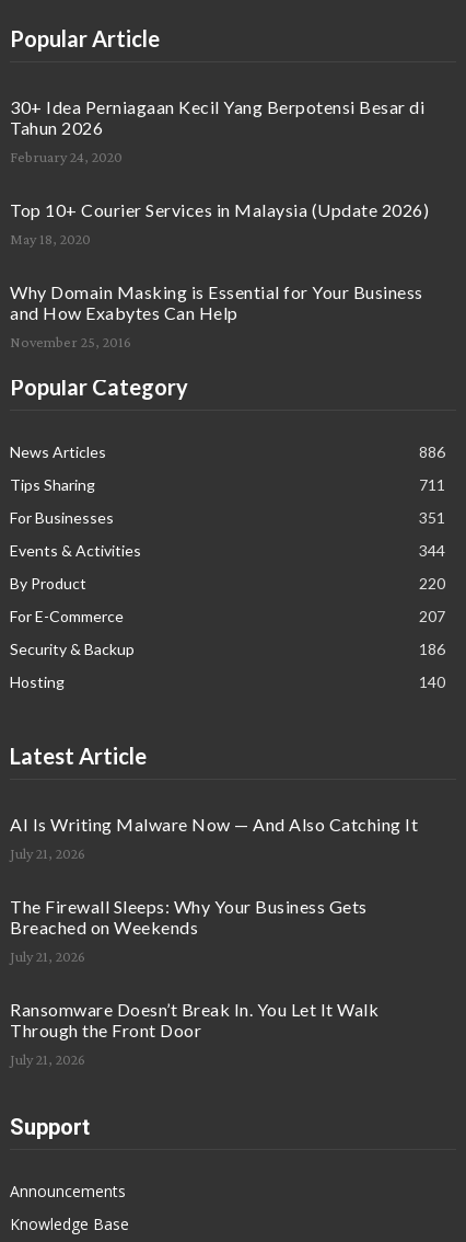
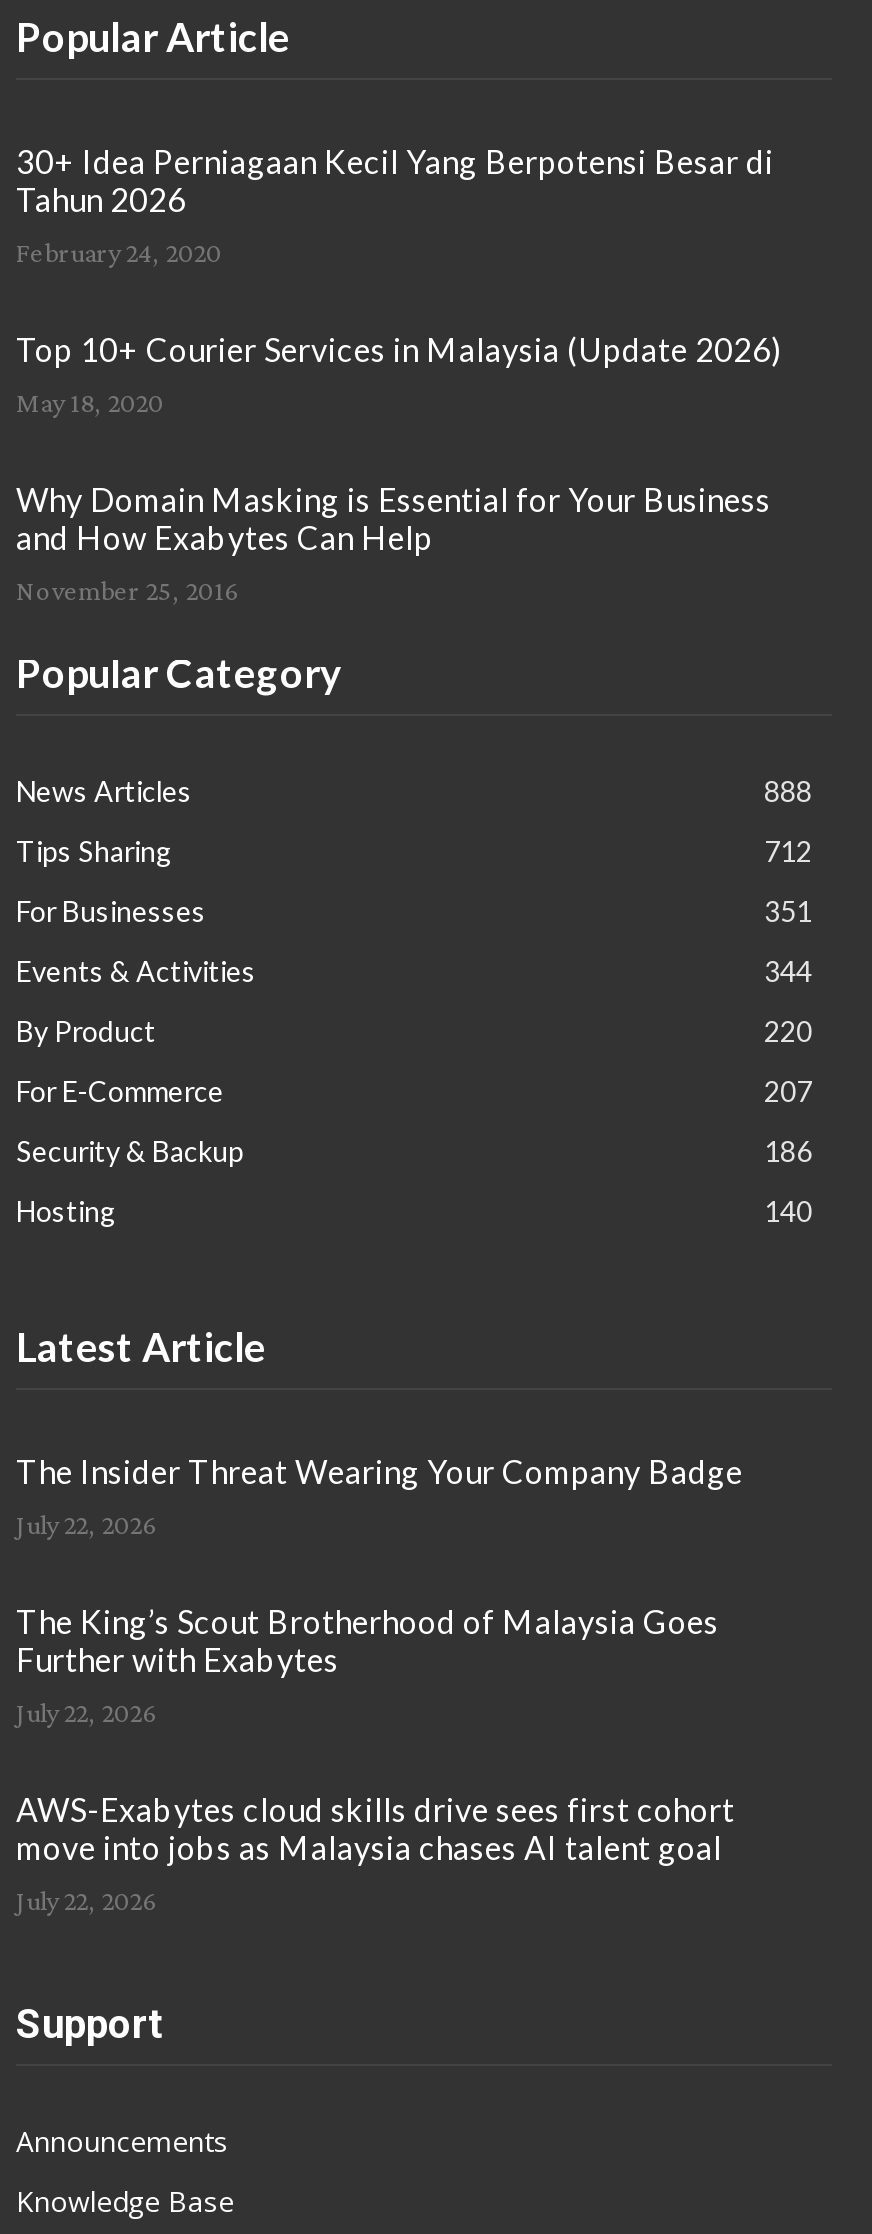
[419,442,445,461] 886 -> [764,773,812,807] 888
[419,475,445,493] 711 -> [764,833,812,867] 712
[10,813,418,834] AI Is Writing Malware Now — And Also Catching It -> [16,1451,743,1489] The Insider Threat Wearing Your Company Badge
[10,844,85,861] July 21, 2026 -> [16,1507,156,1539] July 22, 2026
[10,895,367,937] The Firewall Sleeps: Why Your Business Gets | Breached on Weekends -> [16,1601,719,1677] The King’s Scout Brotherhood of Malaysia Goes | Further with Exabytes
[10,947,85,964] July 21, 2026 -> [16,1695,156,1727] July 22, 2026
[10,998,378,1040] Ransomware Doesn’t Break In. You Let It Walk | Through the Front Door -> [16,1789,735,1865] AWS-Exabytes cloud skills drive sees first cohort | move into jobs as Malaysia chases AI talent goal
[10,1050,85,1067] July 21, 2026 -> [16,1883,156,1915] July 22, 2026

